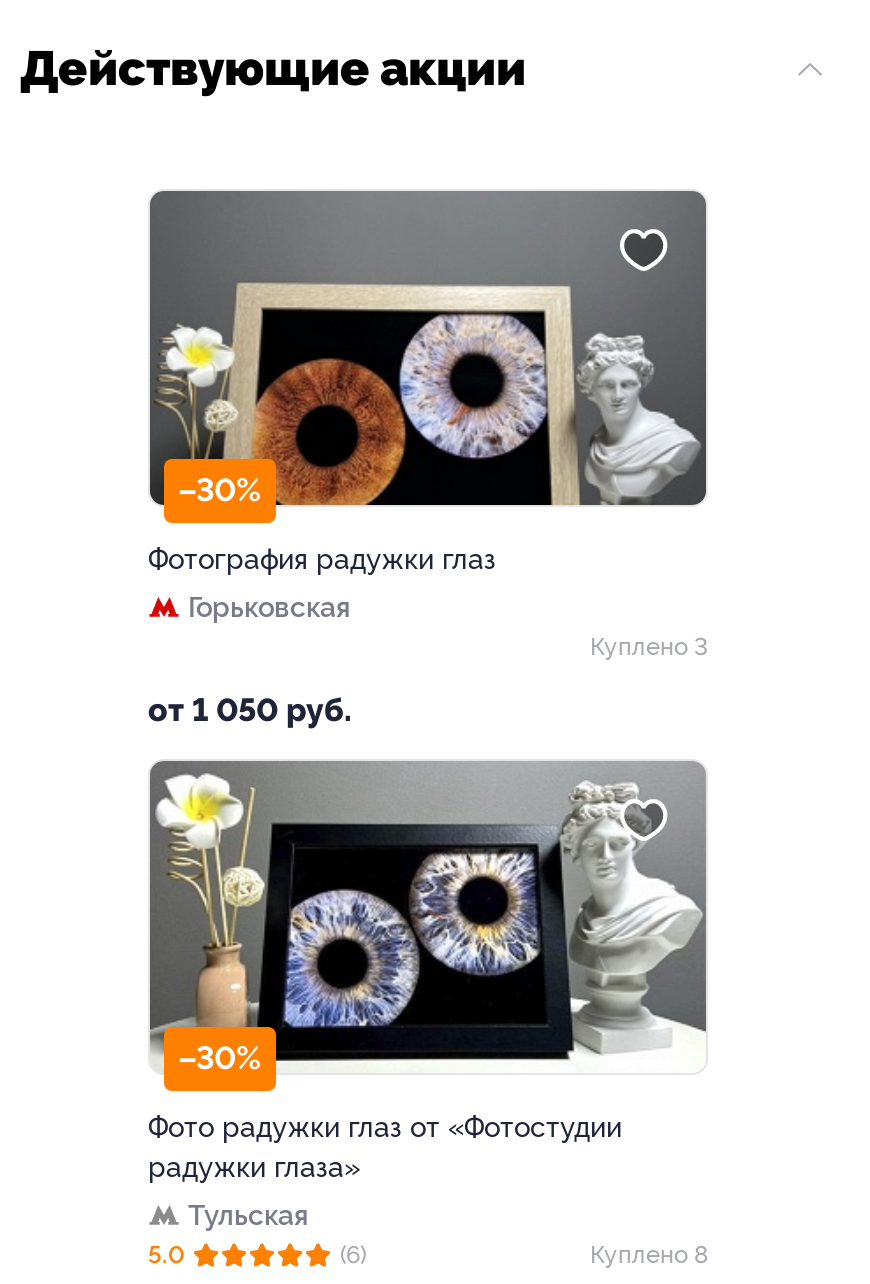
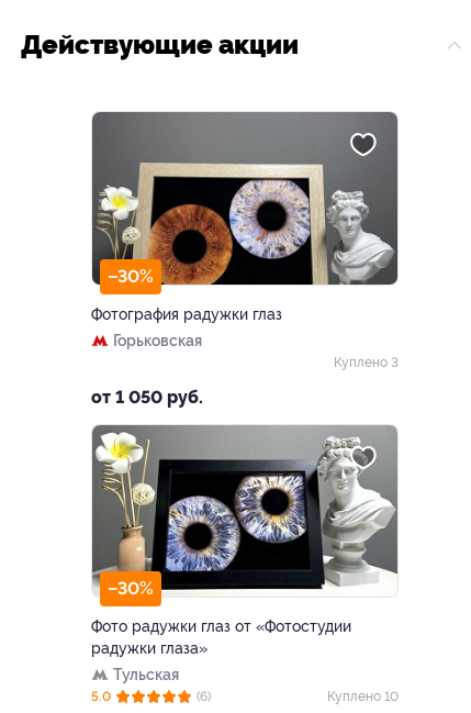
[590,1241,708,1269] Куплено 8 -> [327,689,399,704] Куплено 10

